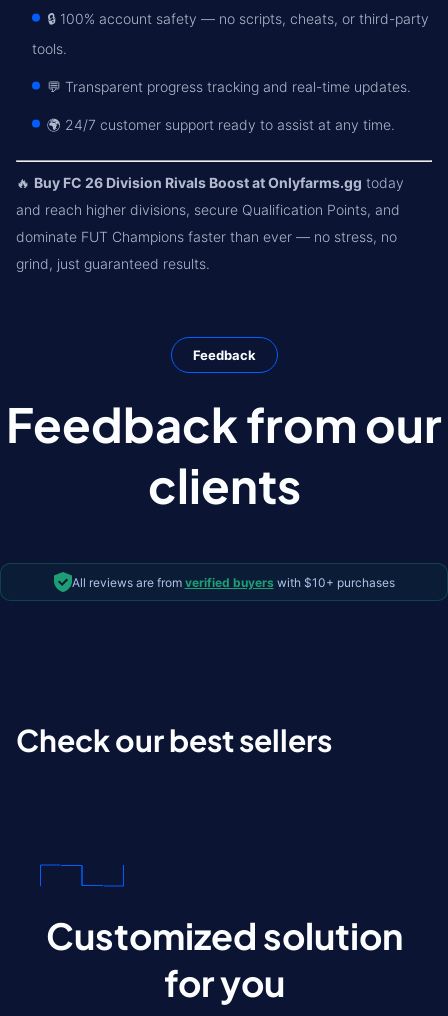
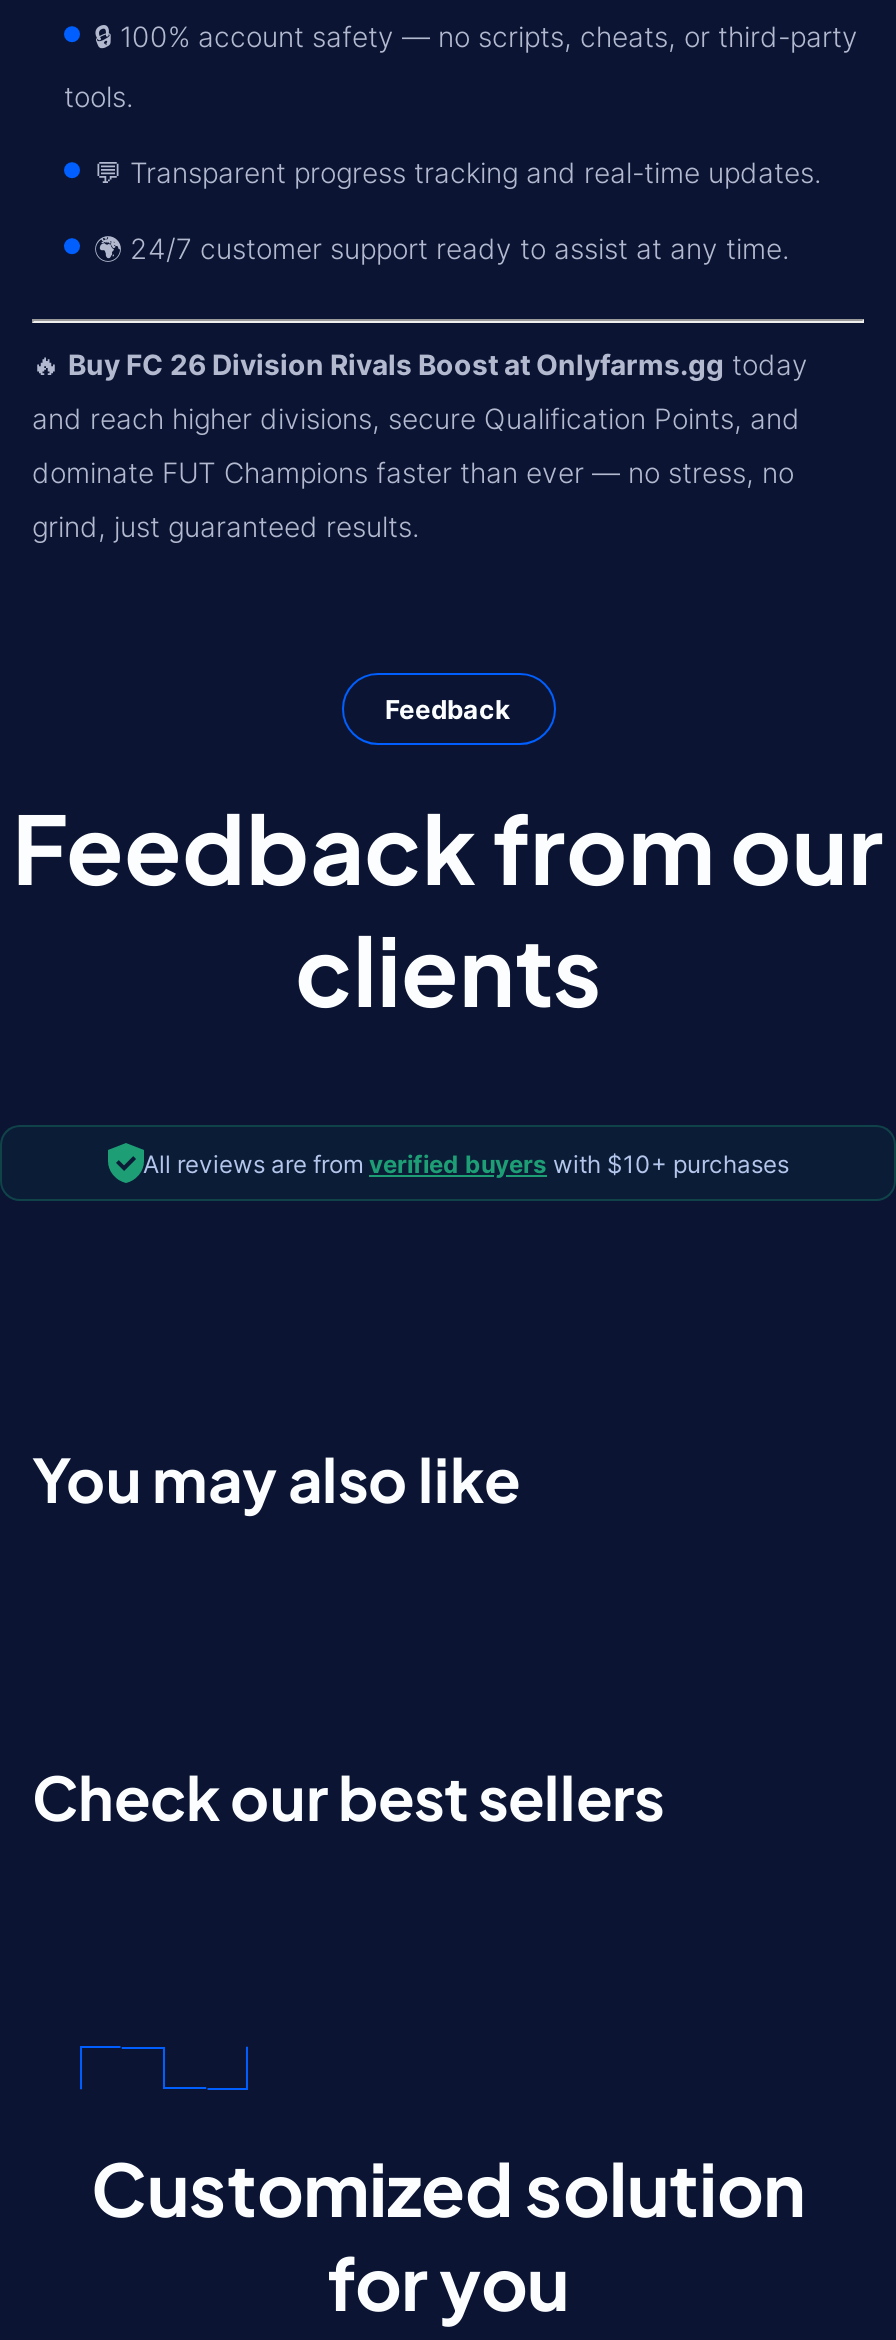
none -> [32,1441,520,1517] You may also like

